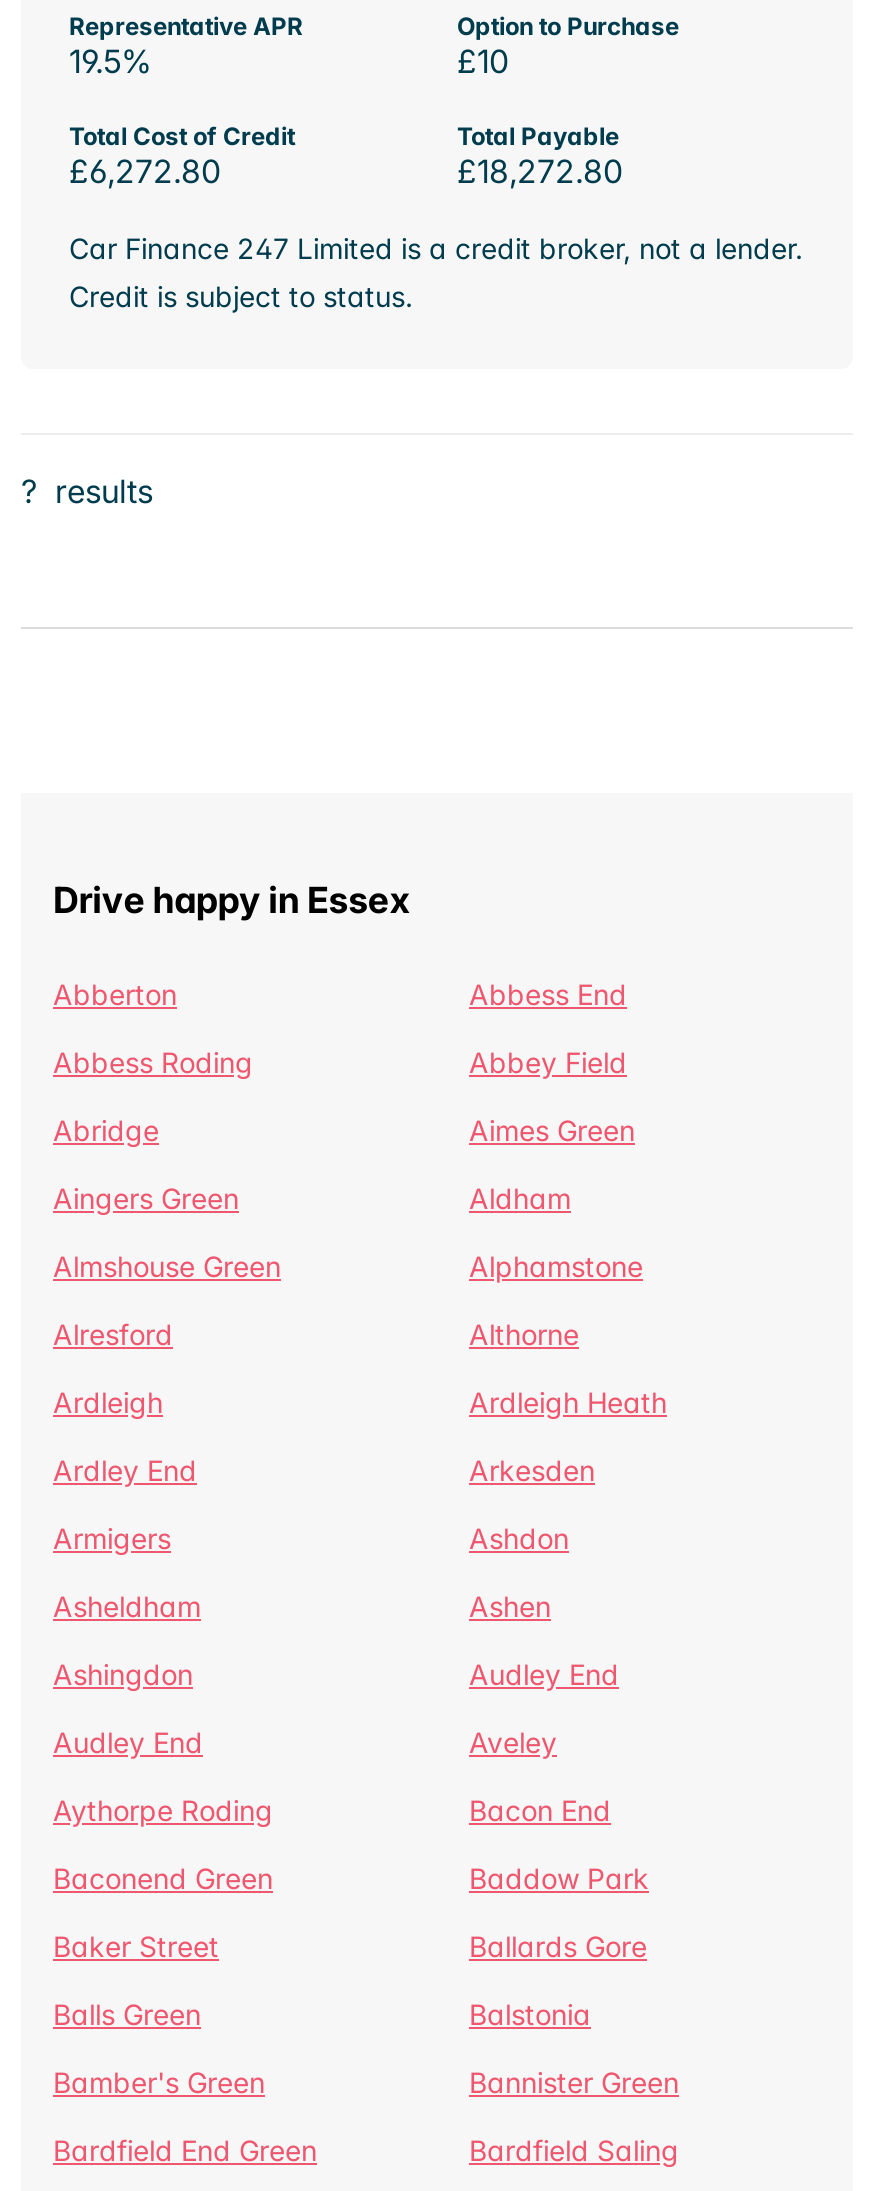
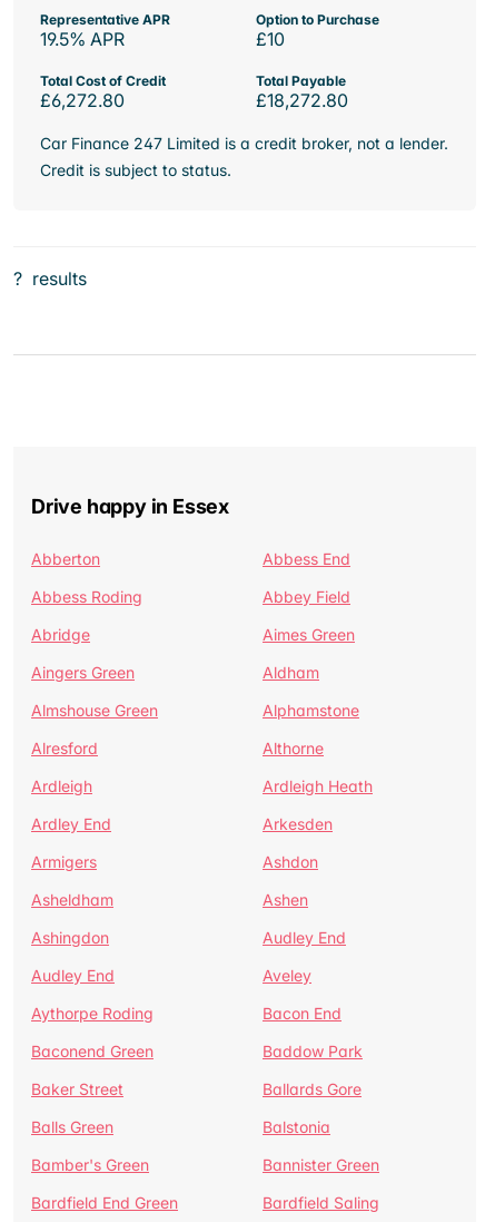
[69,41,151,81] 19.5% -> [40,28,125,50] 19.5% APR

